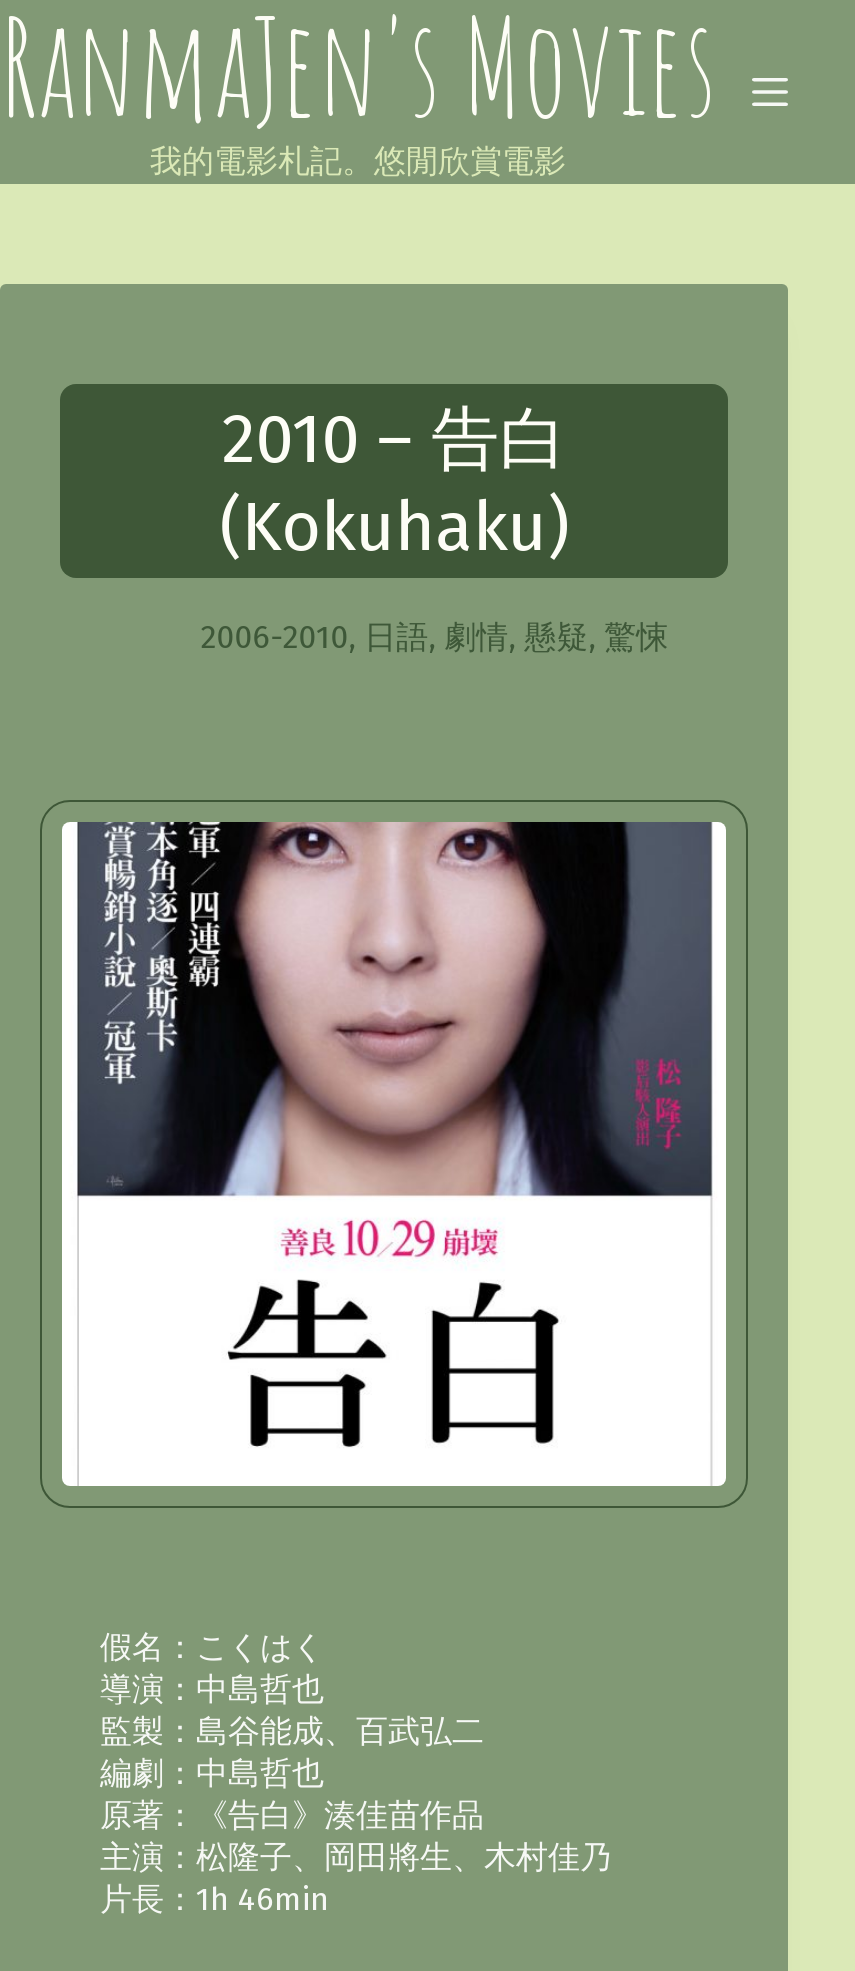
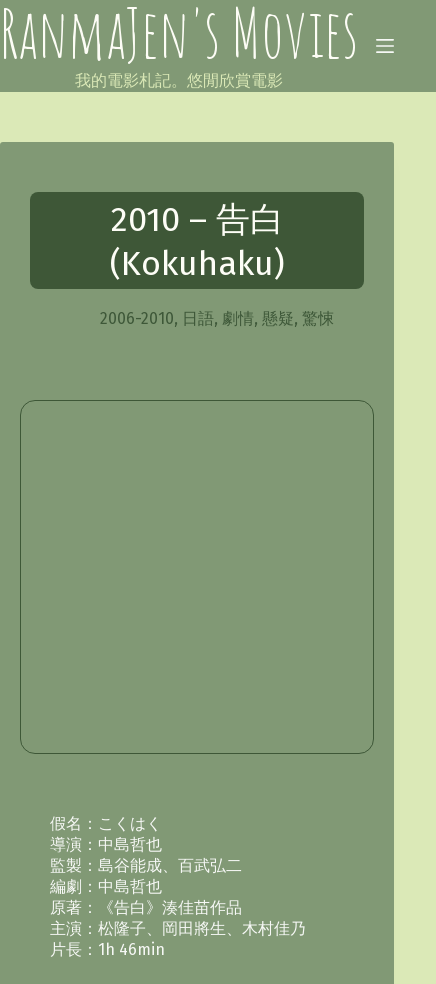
[60,820,728,1488] [image] -> none

